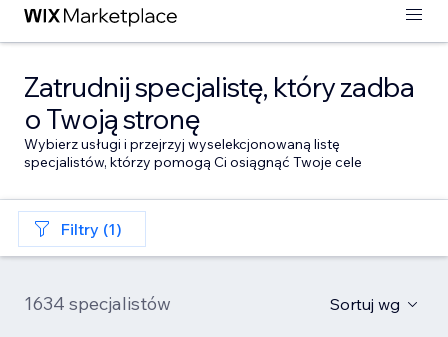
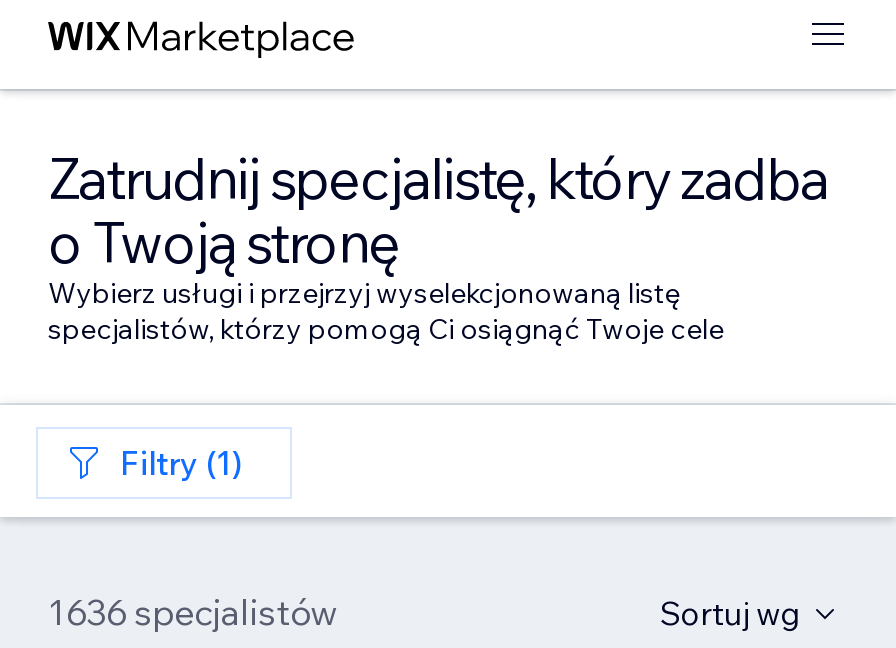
[24,292,171,315] 1634 specjalistów -> [48,589,338,635] 1636 specjalistów

